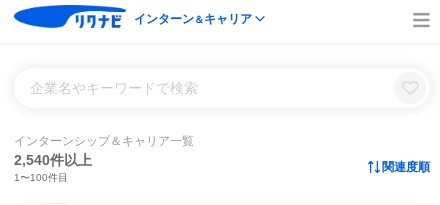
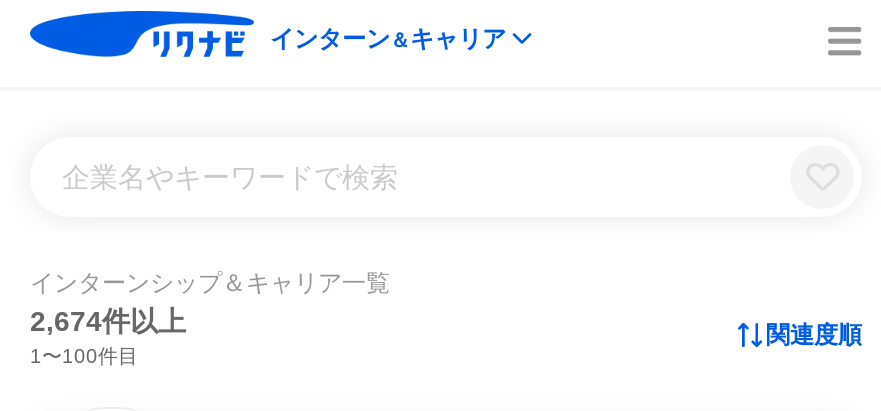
[14,152,92,168] 2,540件以上 -> [30,305,186,337] 2,674件以上

